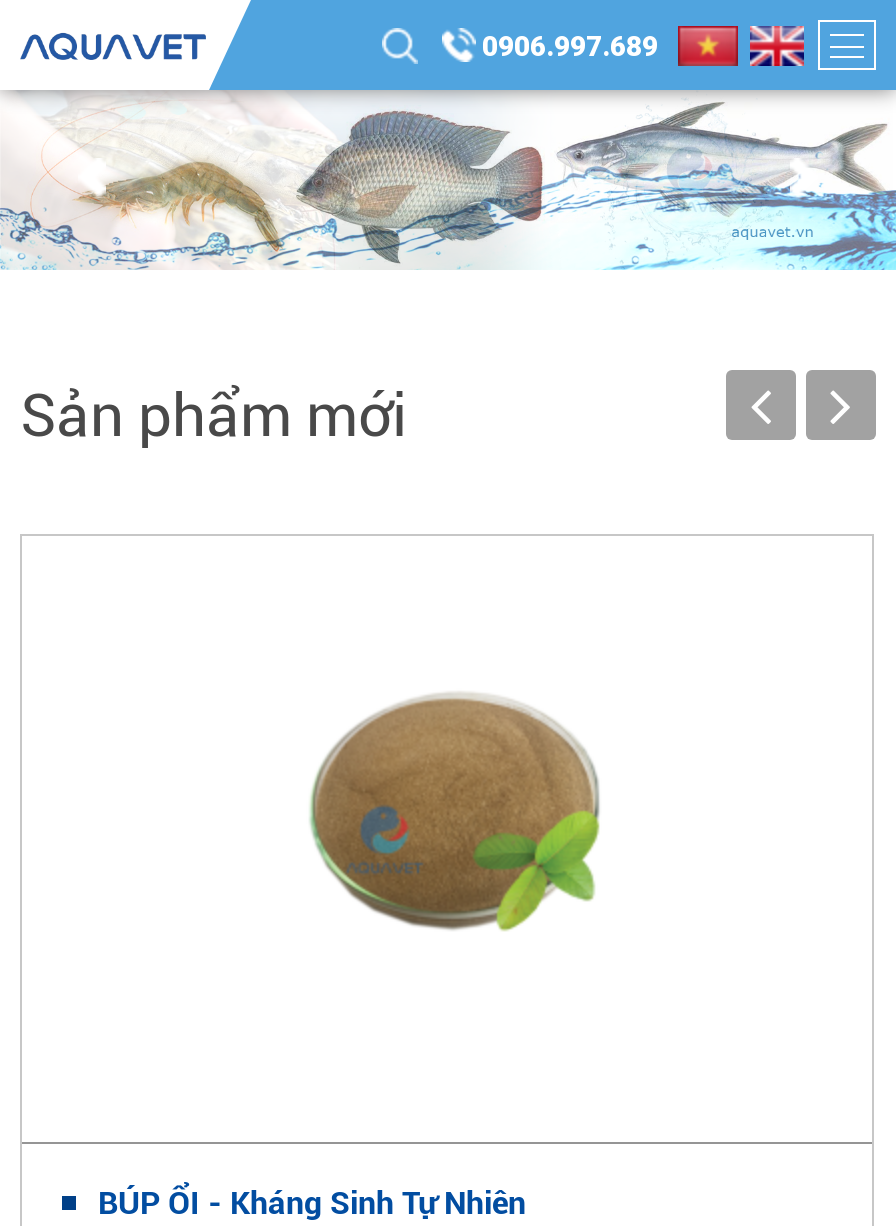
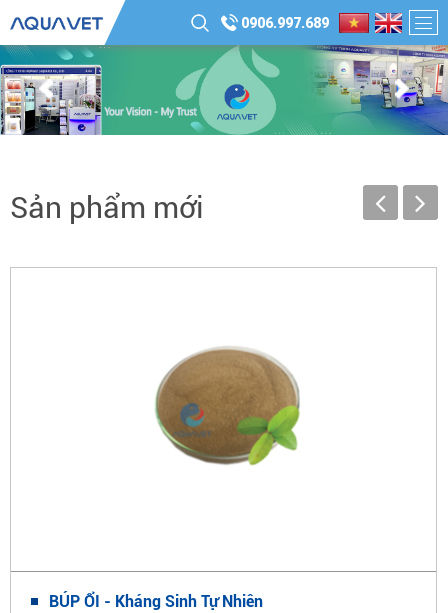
[6,88,890,272] [image] -> [3,44,445,136] [image]

